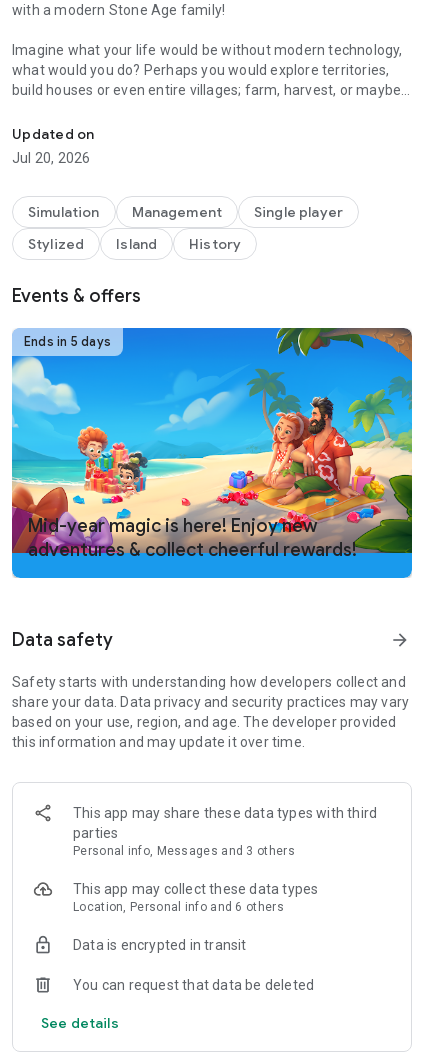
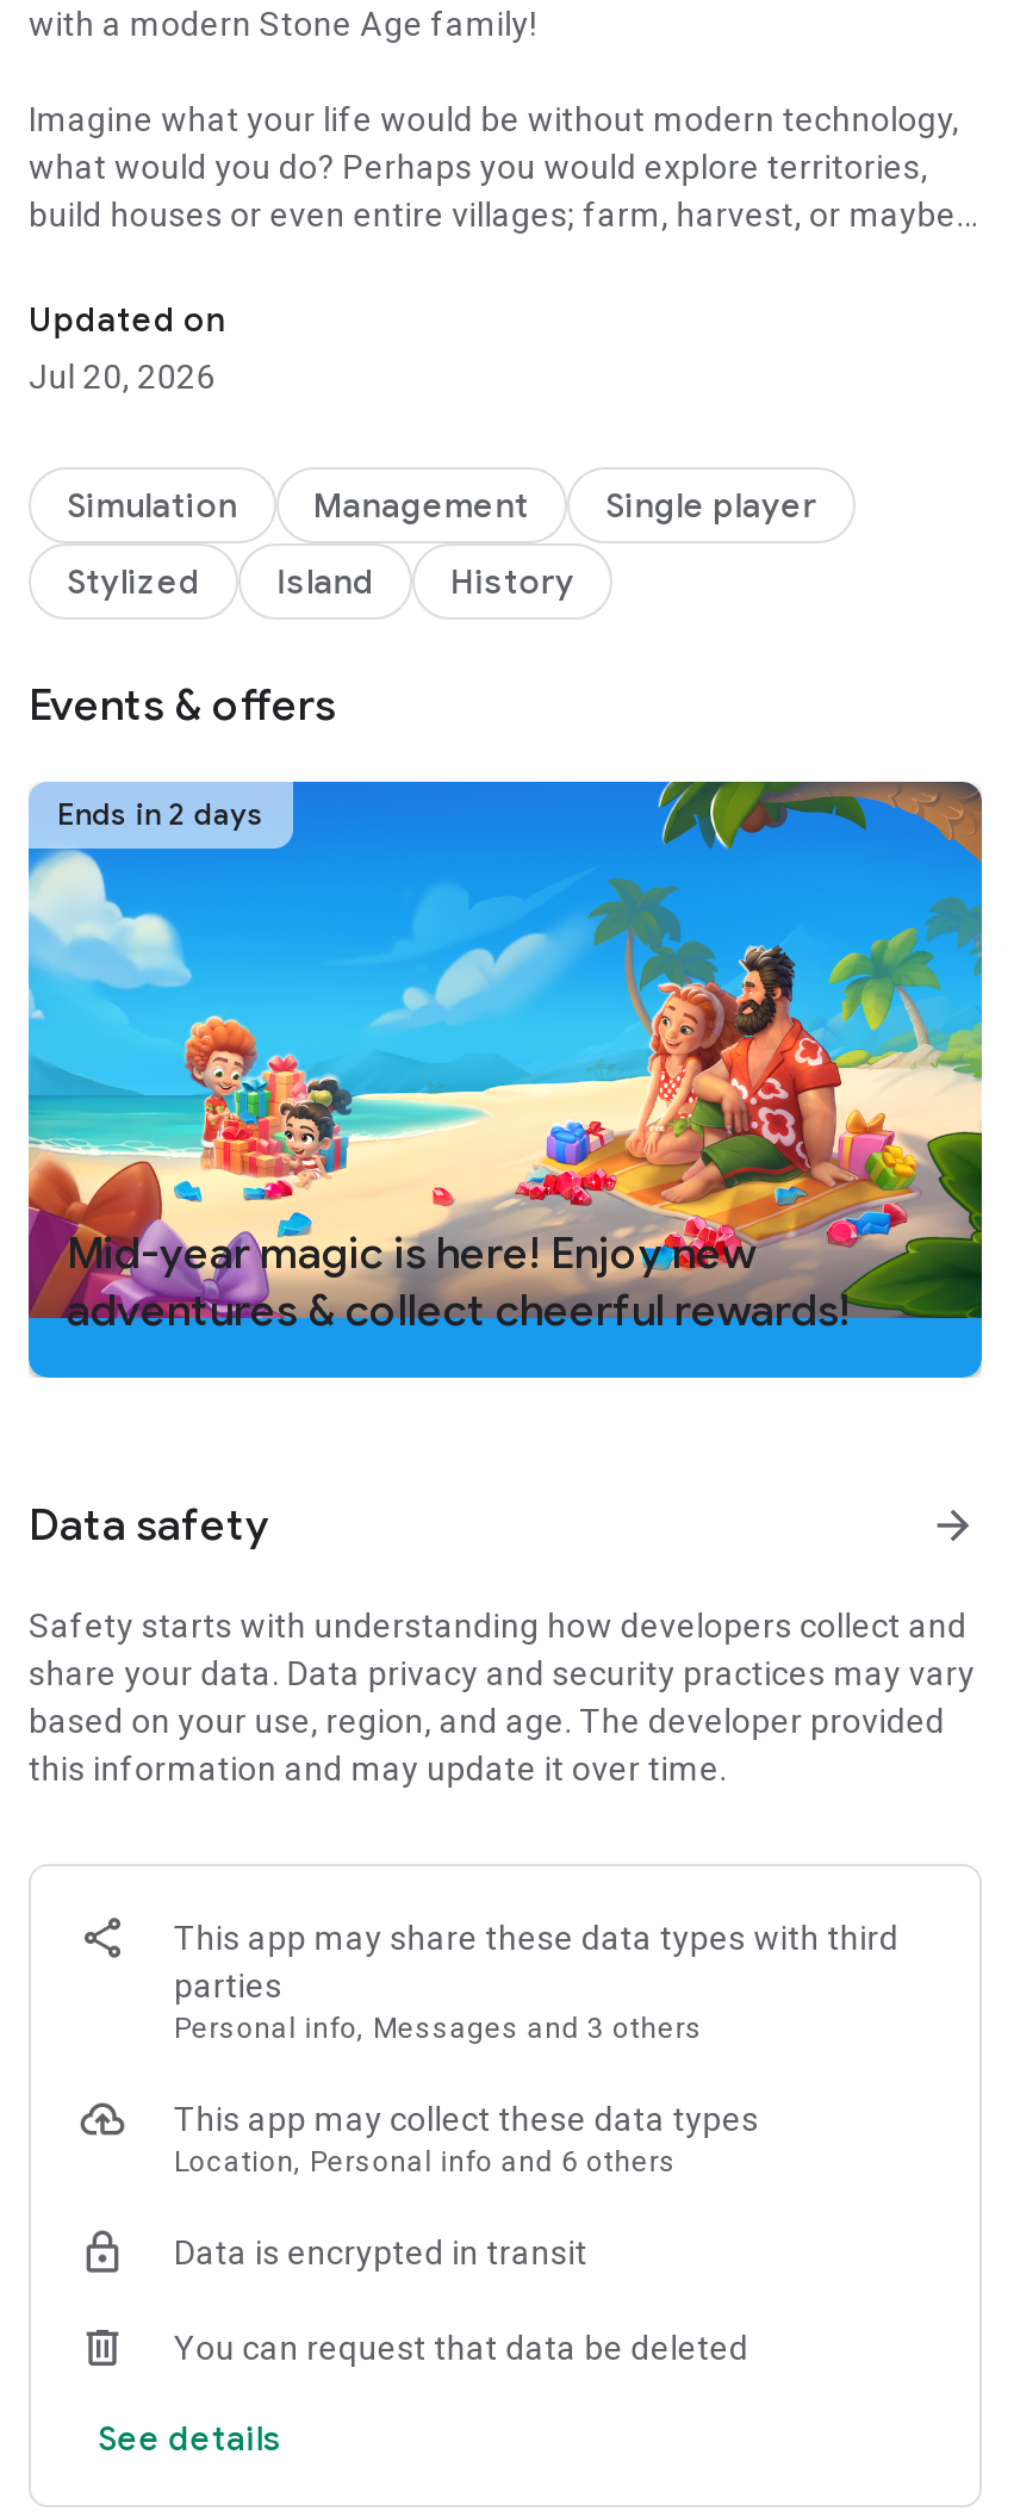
[24,334,111,350] Ends in 5 days -> [57,796,265,834] Ends in 2 days

